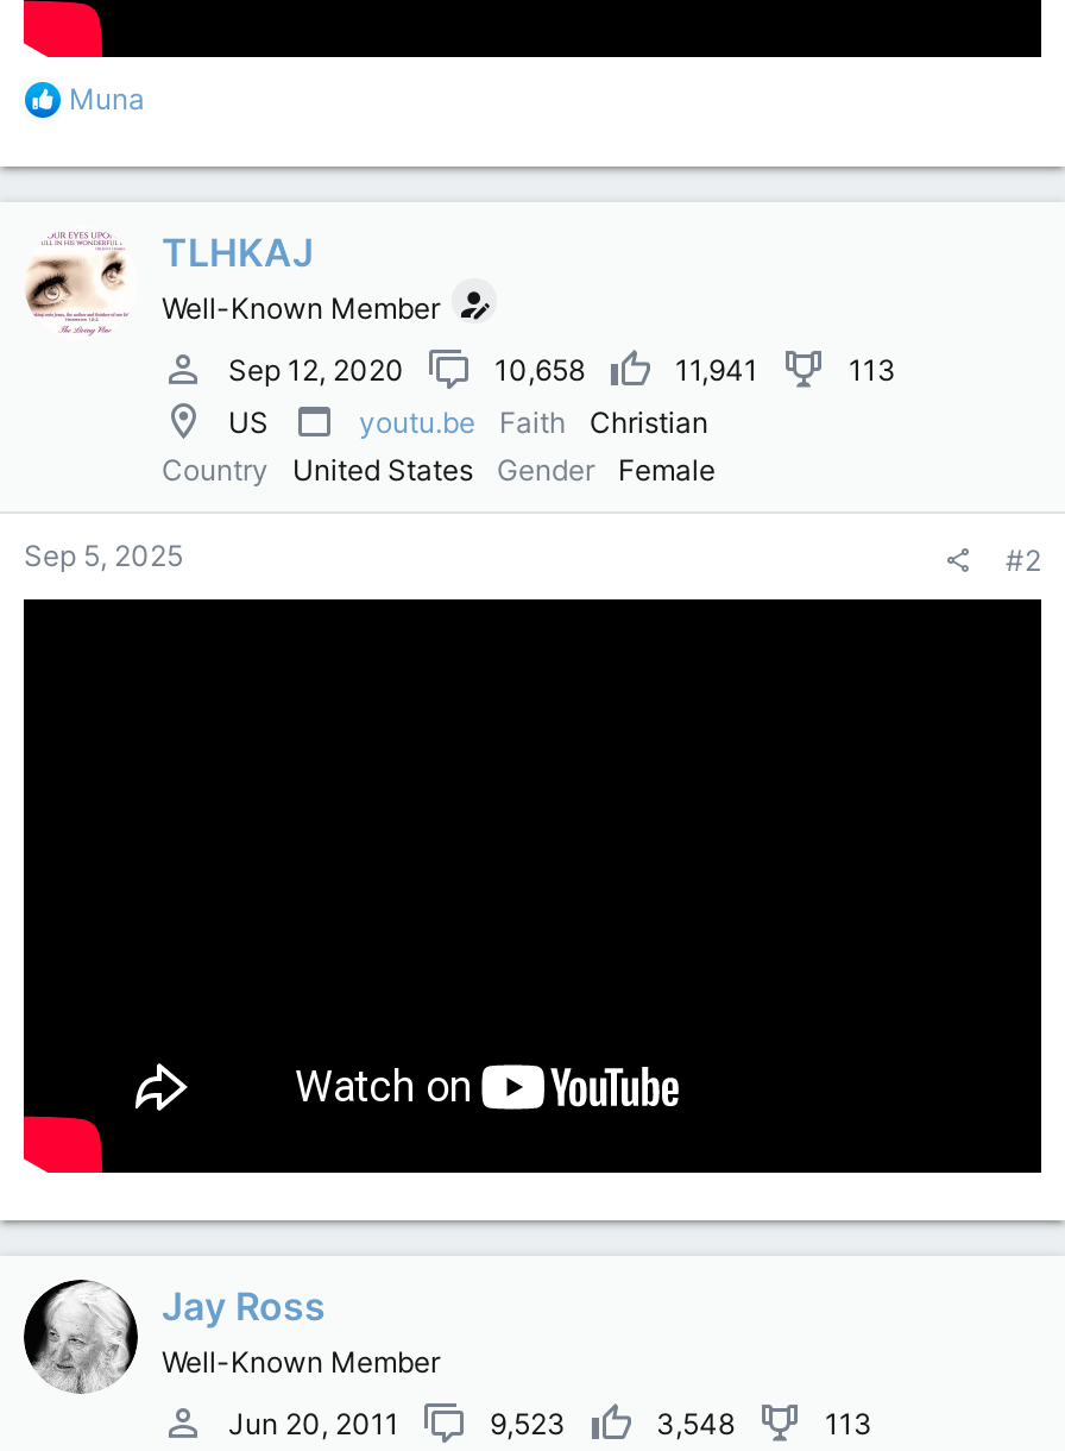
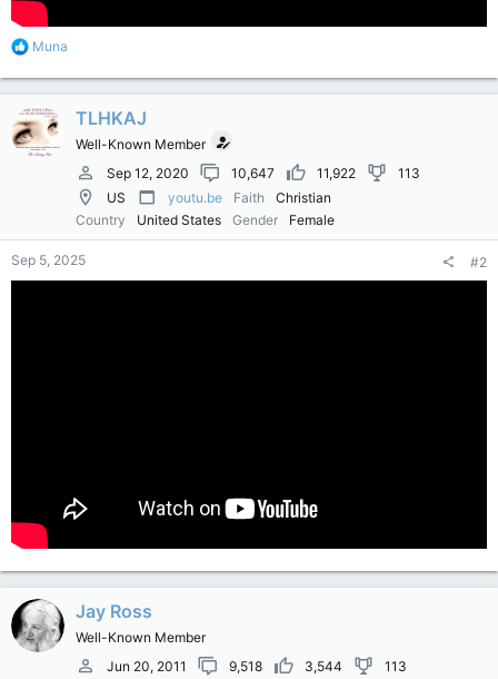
[494,352,585,387] 10,658 -> [231,165,275,181] 10,647
[675,352,758,387] 11,941 -> [317,165,356,181] 11,922
[490,1405,566,1440] 9,523 -> [229,657,262,674] 9,518
[656,1405,735,1440] 3,548 -> [305,657,342,674] 3,544

